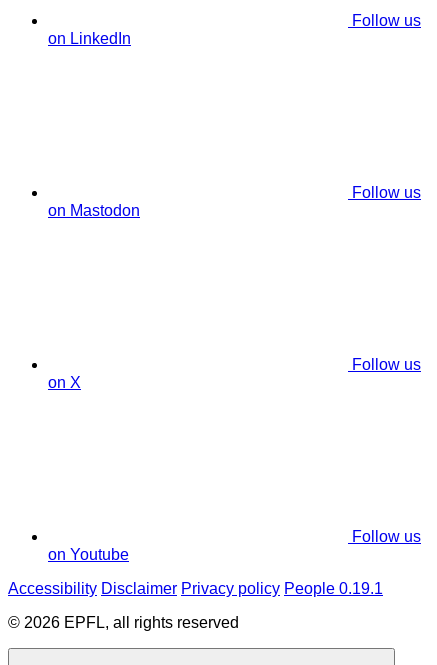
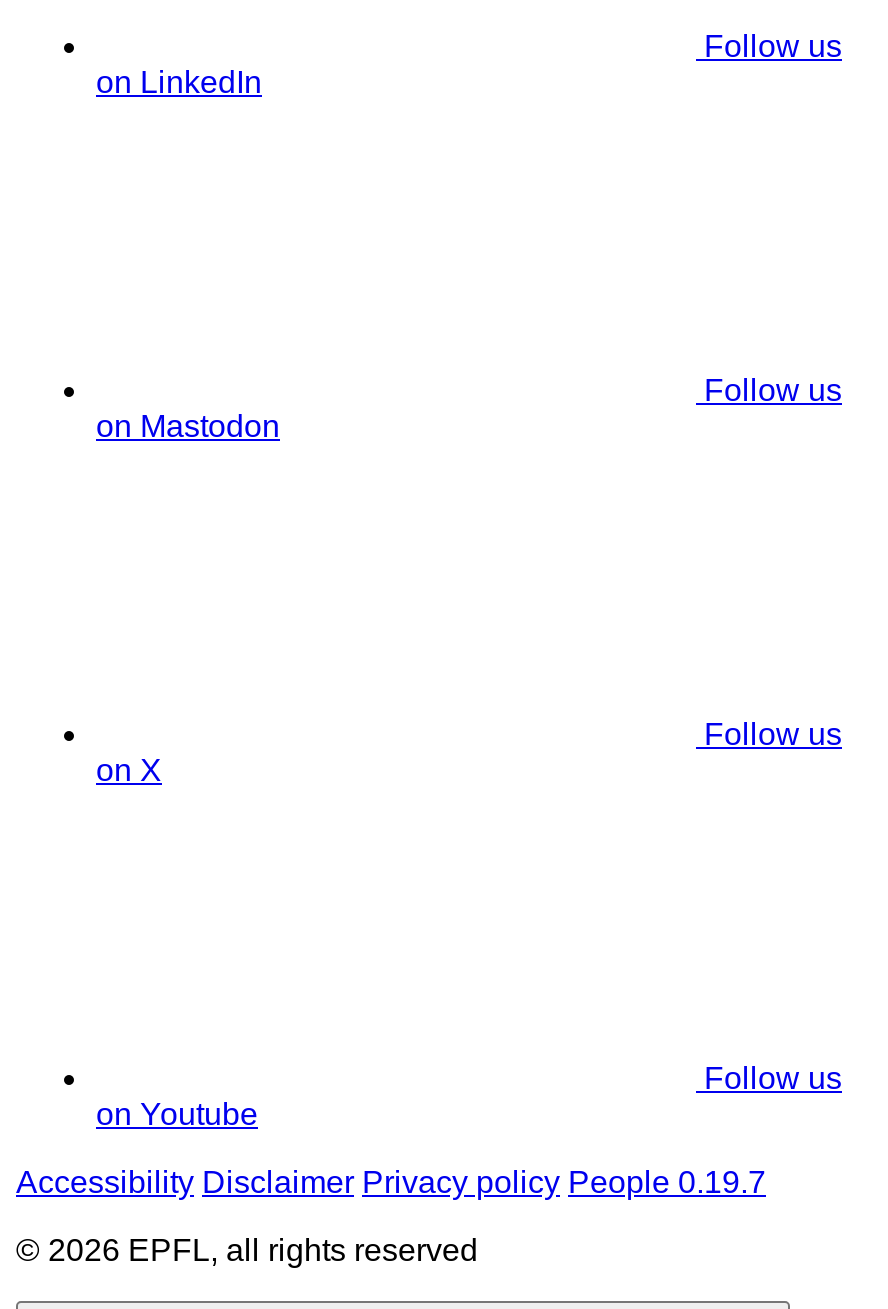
[8,580,383,597] Accessibility Disclaimer Privacy policy People 0.19.1 -> [16,1166,766,1200] Accessibility Disclaimer Privacy policy People 0.19.7

